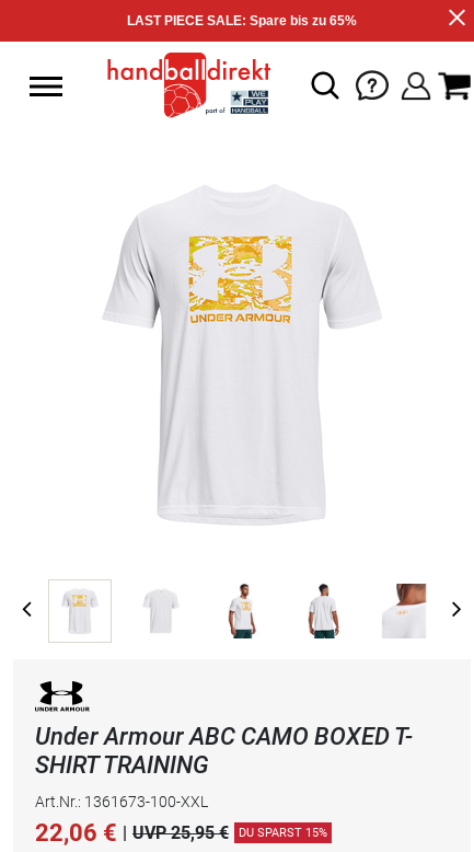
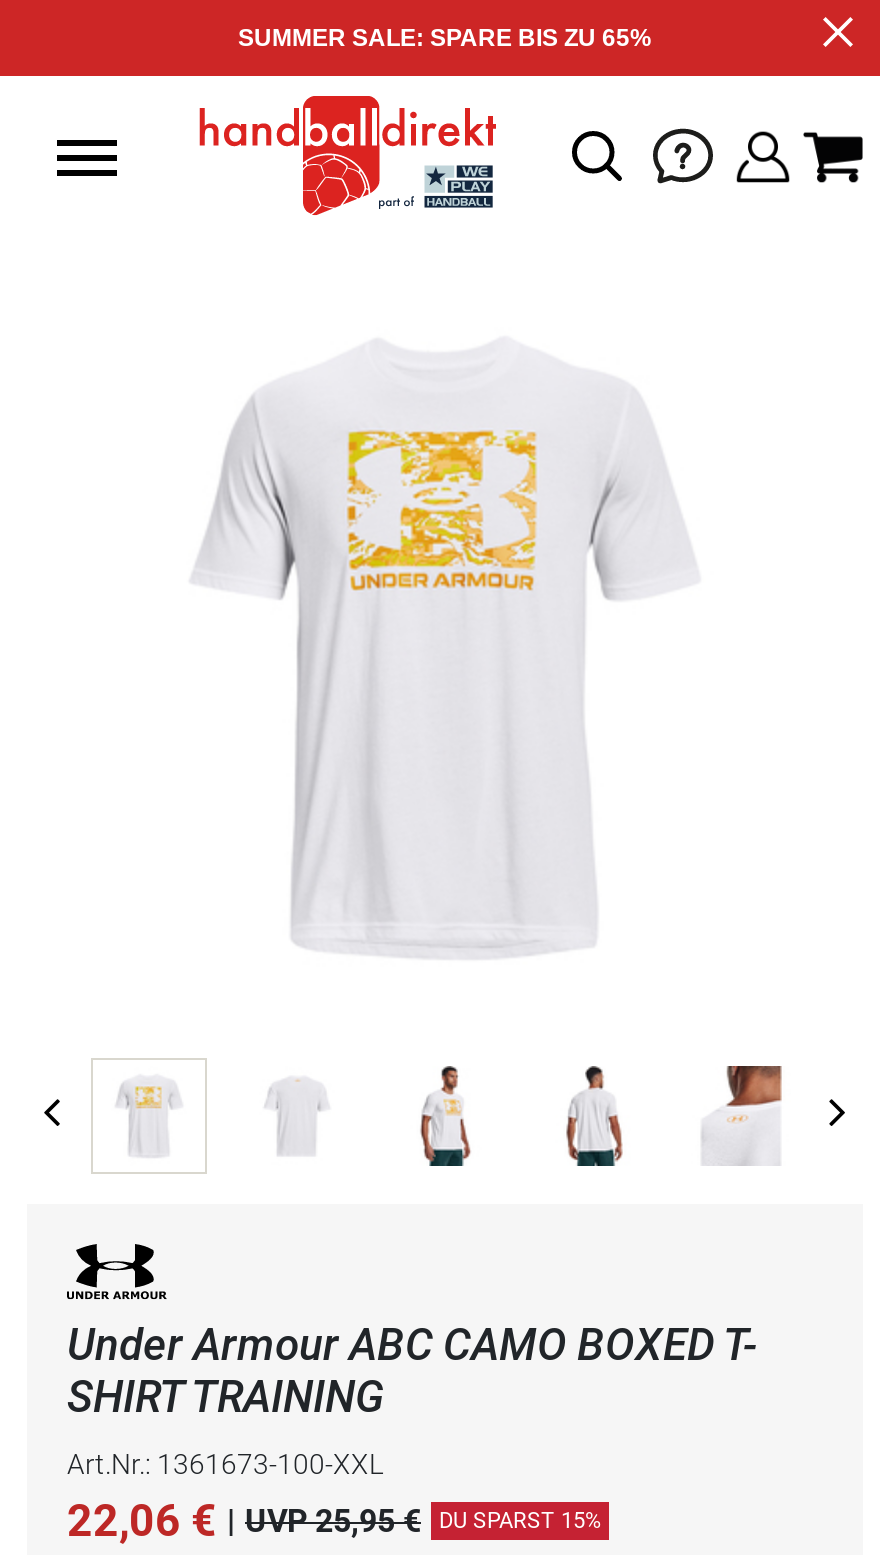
[127,13,357,28] LAST PIECE SALE: Spare bis zu 65% -> [238,24,652,52] SUMMER SALE: SPARE BIS ZU 65%

